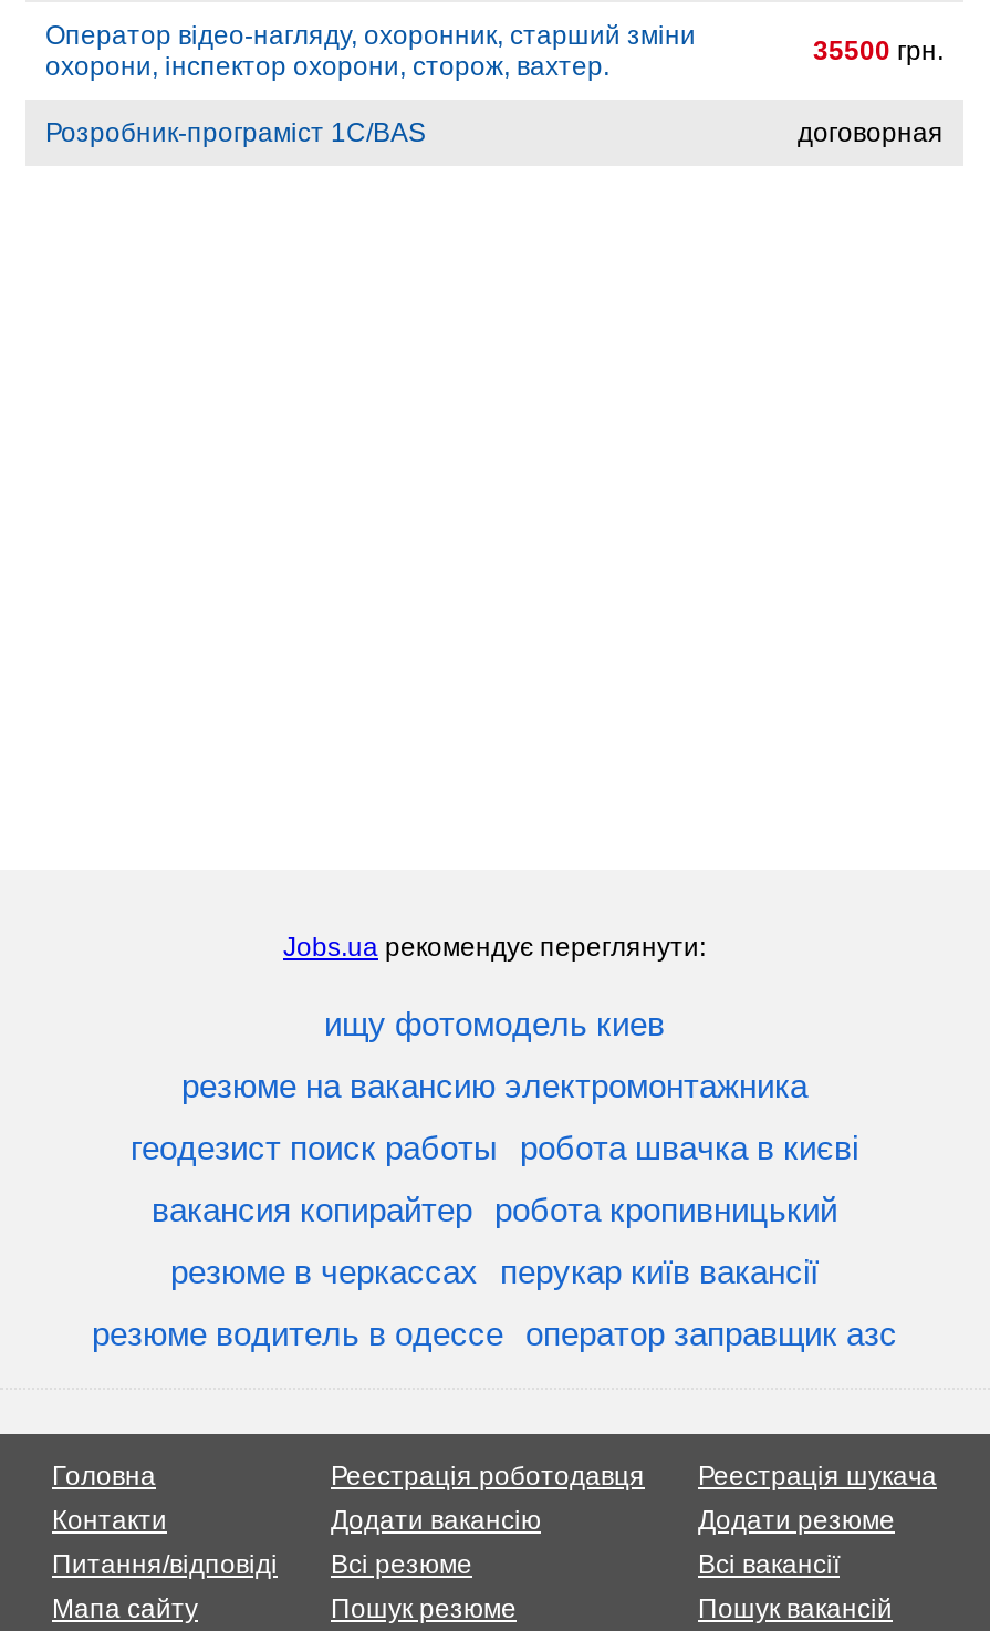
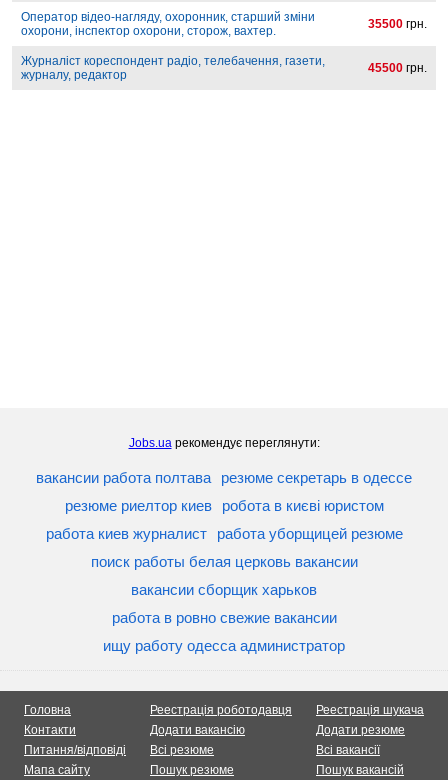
[45,118,944,149] Розробник-програміст 1С/BAS | договорная -> [21,54,427,82] Журналіст кореспондент радіо, телебачення, газети, | журналу, редактор | 45500 грн.
[92,1006,897,1353] ищу фотомодель киев | резюме на вакансию электромонтажника | геодезист поиск работы робота швачка в києві | вакансия копирайтер робота кропивницький | резюме в черкассах перукар київ вакансії | резюме водитель в одессе оператор заправщик азс -> [36,469,412,654] вакансии работа полтава резюме секретарь в одессе | резюме риелтор киев робота в києві юристом | работа киев журналист работа уборщицей резюме | поиск работы белая церковь вакансии | вакансии сборщик харьков | работа в ровно свежие вакансии | ищу работу одесса администратор

